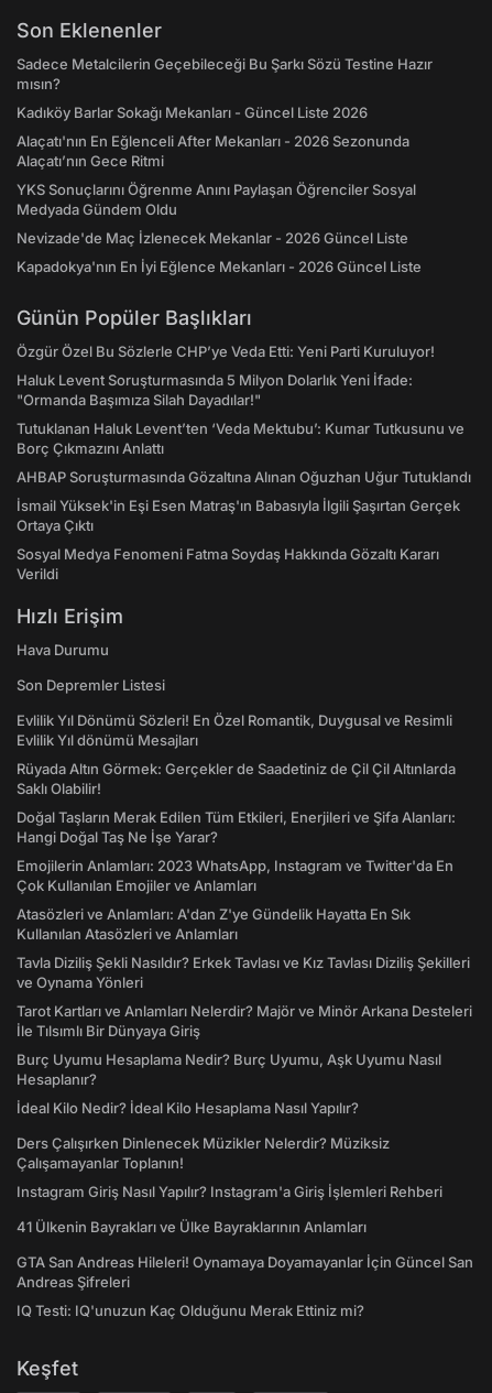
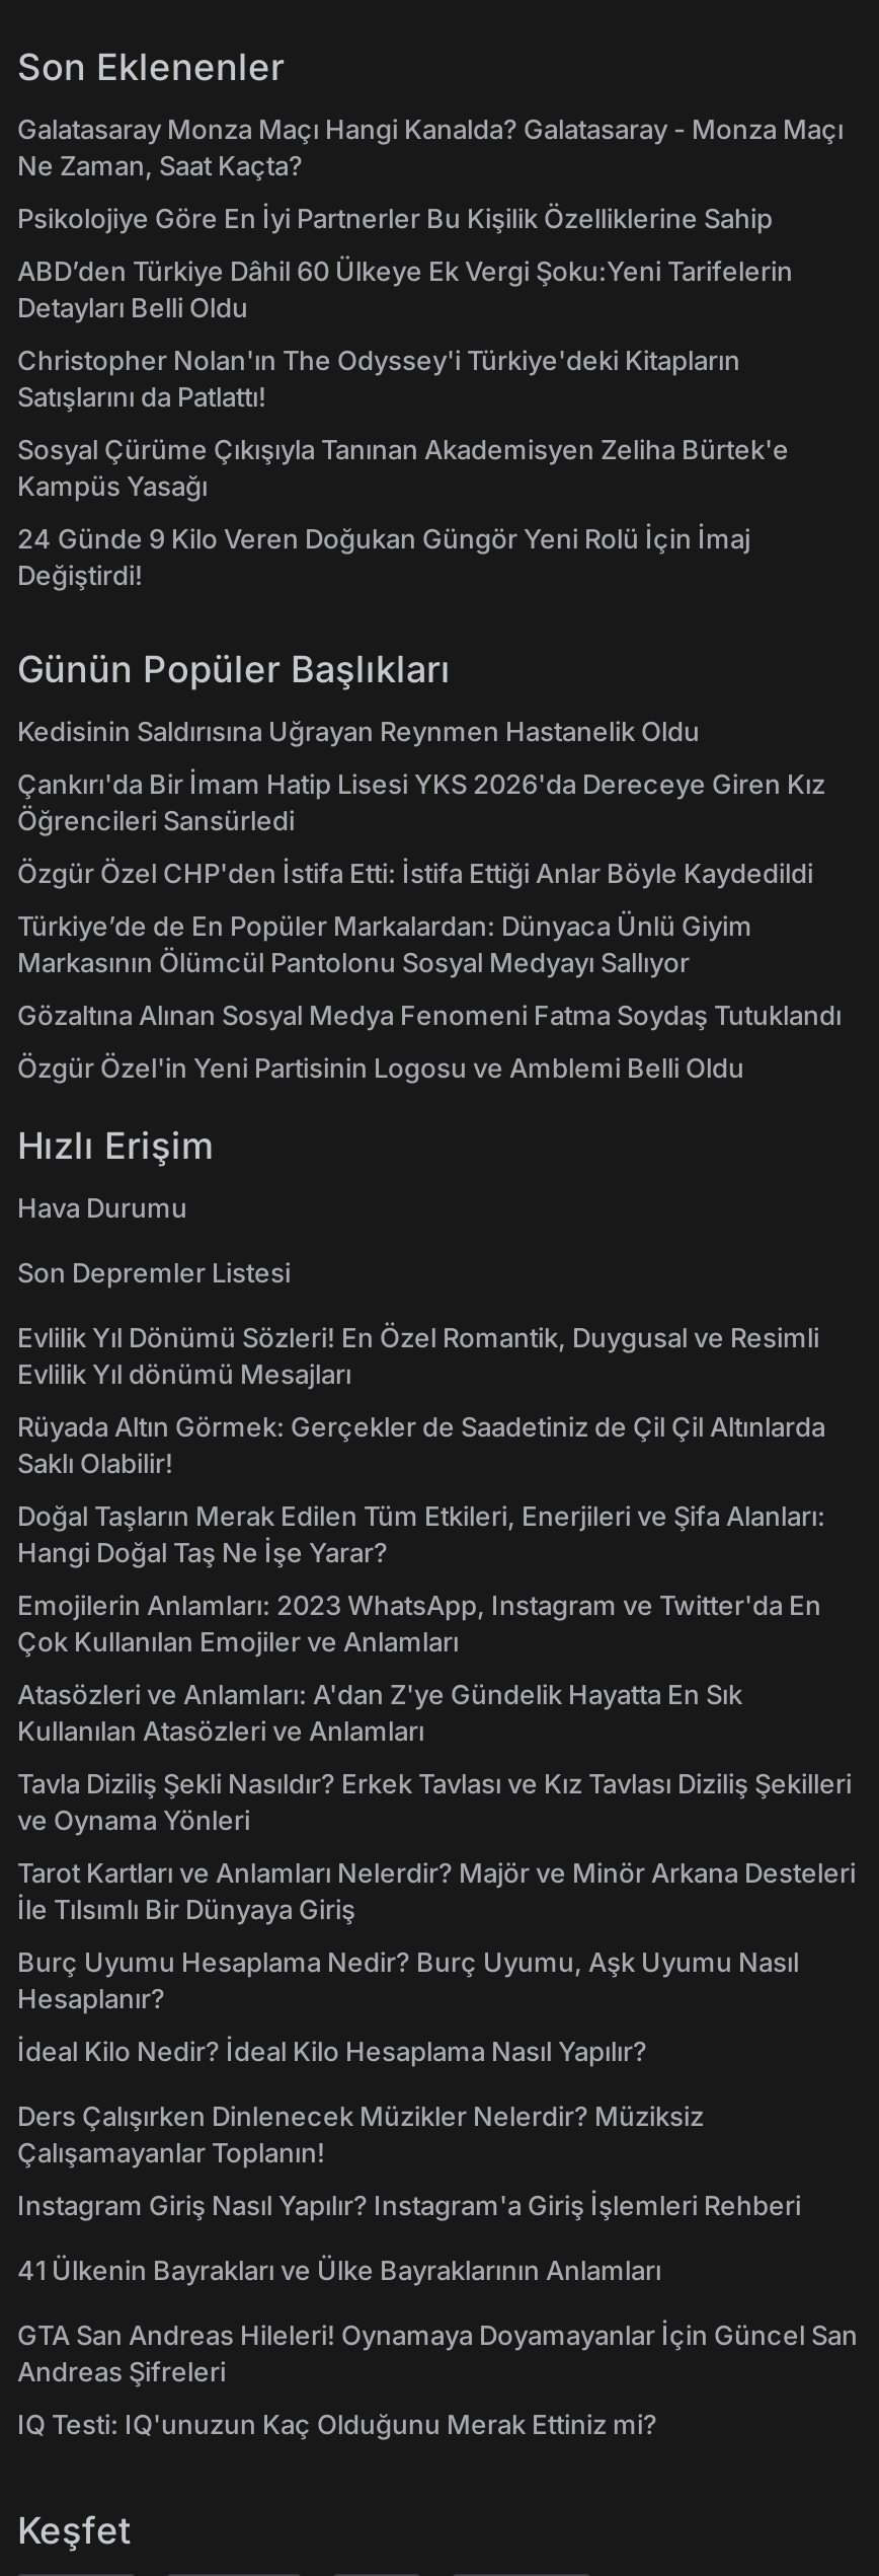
[17,55,433,92] Sadece Metalcilerin Geçebileceği Bu Şarkı Sözü Testine Hazır | mısın? -> [17,113,844,181] Galatasaray Monza Maçı Hangi Kanalda? Galatasaray - Monza Maçı | Ne Zaman, Saat Kaçta?
[17,104,368,121] Kadıköy Barlar Sokağı Mekanları - Güncel Liste 2026 -> [17,202,773,234] Psikolojiye Göre En İyi Partnerler Bu Kişilik Özelliklerine Sahip
[17,132,409,170] Alaçatı'nın En Eğlenceli After Mekanları - 2026 Sezonunda | Alaçatı’nın Gece Ritmi -> [17,254,793,323] ABD’den Türkiye Dâhil 60 Ülkeye Ek Vergi Şoku:Yeni Tarifelerin | Detayları Belli Oldu
[17,181,416,218] YKS Sonuçlarını Öğrenme Anını Paylaşan Öğrenciler Sosyal | Medyada Gündem Oldu -> [17,344,740,413] Christopher Nolan'ın The Odyssey'i Türkiye'deki Kitapların | Satışlarını da Patlattı!
[17,229,408,247] Nevizade'de Maç İzlenecek Mekanlar - 2026 Güncel Liste -> [17,433,789,502] Sosyal Çürüme Çıkışıyla Tanınan Akademisyen Zeliha Bürtek'e | Kampüs Yasağı
[17,258,422,275] Kapadokya'nın En İyi Eğlence Mekanları - 2026 Güncel Liste -> [17,522,750,591] 24 Günde 9 Kilo Veren Doğukan Güngör Yeni Rolü İçin İmaj | Değiştirdi!
moved [17,306,252,329] -> [17,648,451,690]: Günün Popüler Başlıkları
[17,342,435,360] Özgür Özel Bu Sözlerle CHP’ye Veda Etti: Yeni Parti Kuruluyor! -> [17,715,700,747] Kedisinin Saldırısına Uğrayan Reynmen Hastanelik Oldu
[17,371,413,409] Haluk Levent Soruşturmasında 5 Milyon Dolarlık Yeni İfade: | "Ormanda Başımıza Silah Dayadılar!" -> [17,767,825,836] Çankırı'da Bir İmam Hatip Lisesi YKS 2026'da Dereceye Giren Kız | Öğrencileri Sansürledi
[17,420,464,457] Tutuklanan Haluk Levent’ten ‘Veda Mektubu’: Kumar Tutkusunu ve | Borç Çıkmazını Anlattı -> [17,857,813,889] Özgür Özel CHP'den İstifa Etti: İstifa Ettiği Anlar Böyle Kaydedildi
[17,468,471,486] AHBAP Soruşturmasında Gözaltına Alınan Oğuzhan Uğur Tutuklandı -> [17,909,752,978] Türkiye’de de En Popüler Markalardan: Dünyaca Ünlü Giyim | Markasının Ölümcül Pantolonu Sosyal Medyayı Sallıyor
[17,497,460,534] İsmail Yüksek'in Eşi Esen Matraş'ın Babasıyla İlgili Şaşırtan Gerçek | Ortaya Çıktı -> [17,999,842,1031] Gözaltına Alınan Sosyal Medya Fenomeni Fatma Soydaş Tutuklandı
[17,545,439,583] Sosyal Medya Fenomeni Fatma Soydaş Hakkında Gözaltı Kararı | Verildi -> [17,1051,744,1084] Özgür Özel'in Yeni Partisinin Logosu ve Amblemi Belli Oldu

